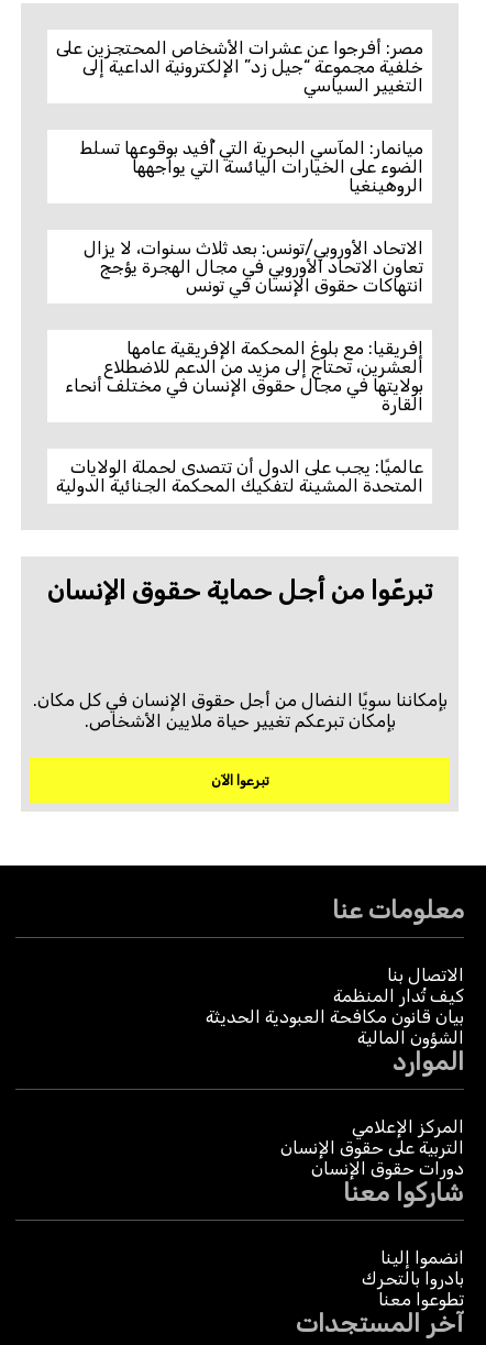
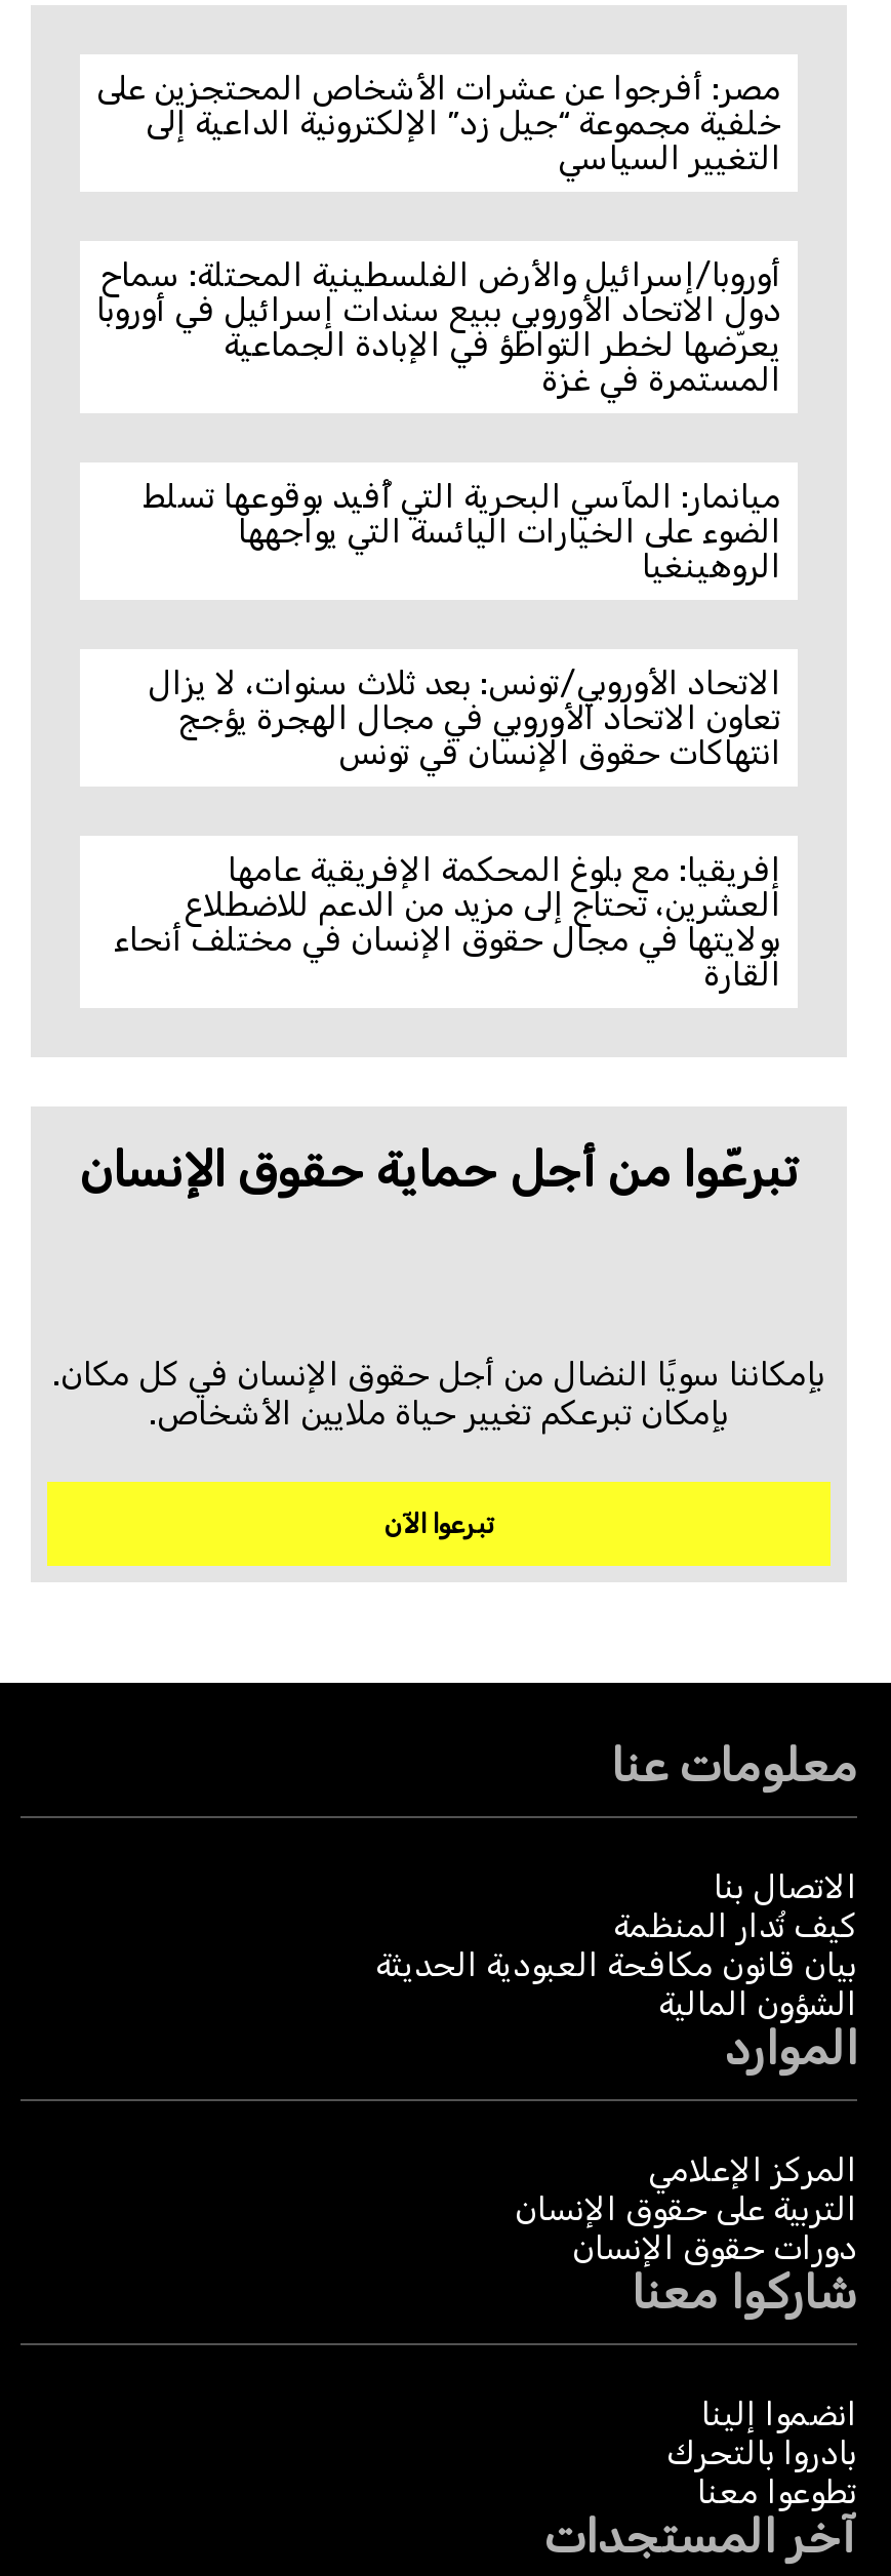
none -> [96,255,781,399] أوروبا/إسرائيل والأرض الفلسطينية المحتلة: سماح | دول الاتحاد الأوروبي ببيع سندات إسرائيل في أوروبا | يعرّضها لخطر التواطؤ في الإبادة الجماعية | المستمرة في غزة
moved [65,137,423,415] -> [113,477,781,994]: ميانمار: المآسي البحرية التي أُفيد بوقوعها تسلط | الضوء على الخيارات اليائسة التي يواجهها | الروهينغيا | ... | بولايتها في مجال حقوق الإنسان في مختلف أنحاء | القارة
[56,456,423,496] عالميًا: يجب على الدول أن تتصدى لحملة الولايات | المتحدة المشينة لتفكيك المحكمة الجنائية الدولية -> none

